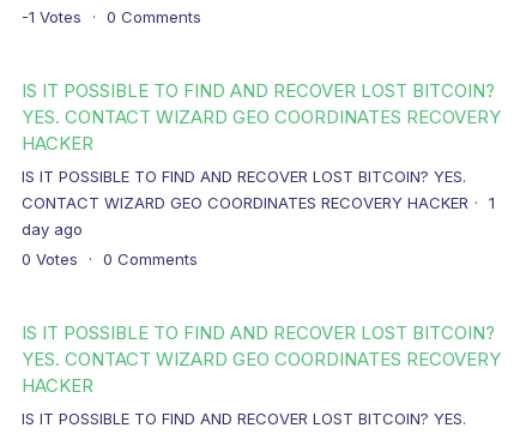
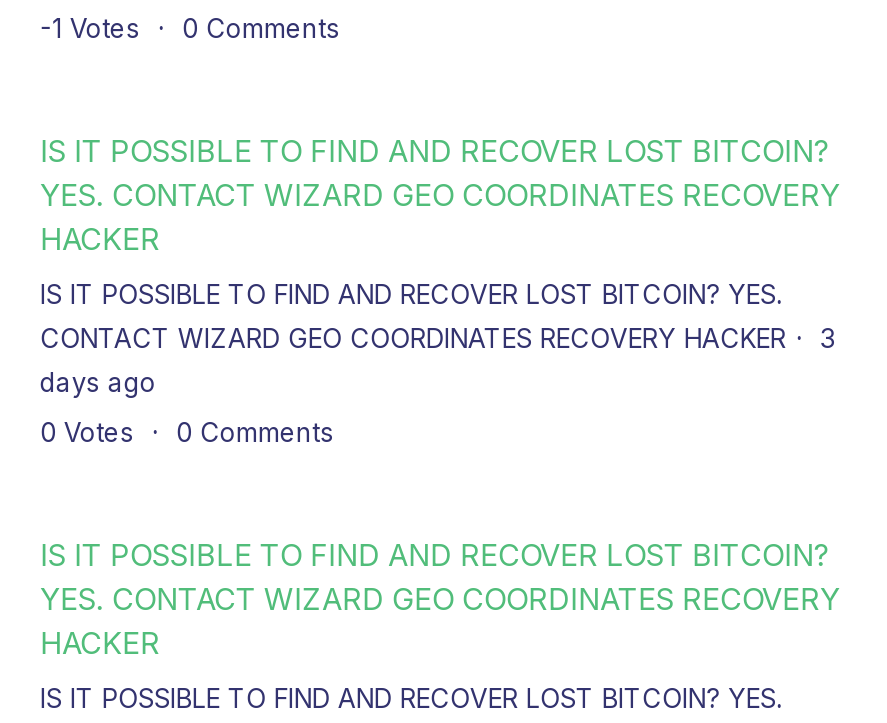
[22,193,495,212] CONTACT WIZARD GEO COORDINATES RECOVERY HACKER 1 -> [40,322,836,354] CONTACT WIZARD GEO COORDINATES RECOVERY HACKER 3
[22,219,83,239] day ago -> [40,366,156,398] days ago

